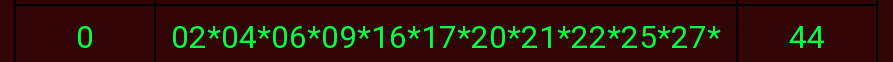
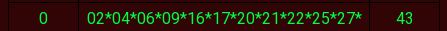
[171,18,825,56] 02*04*06*09*16*17*20*21*22*25*27* 44 -> [86,9,413,28] 02*04*06*09*16*17*20*21*22*25*27* 43

